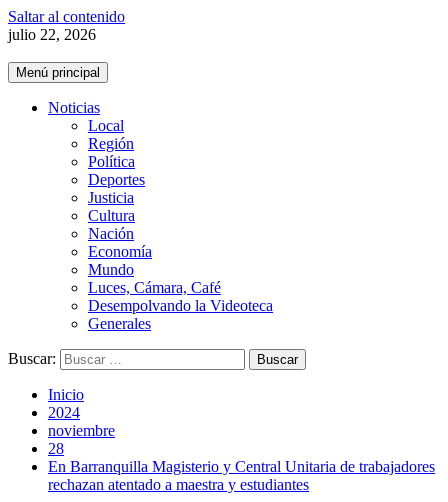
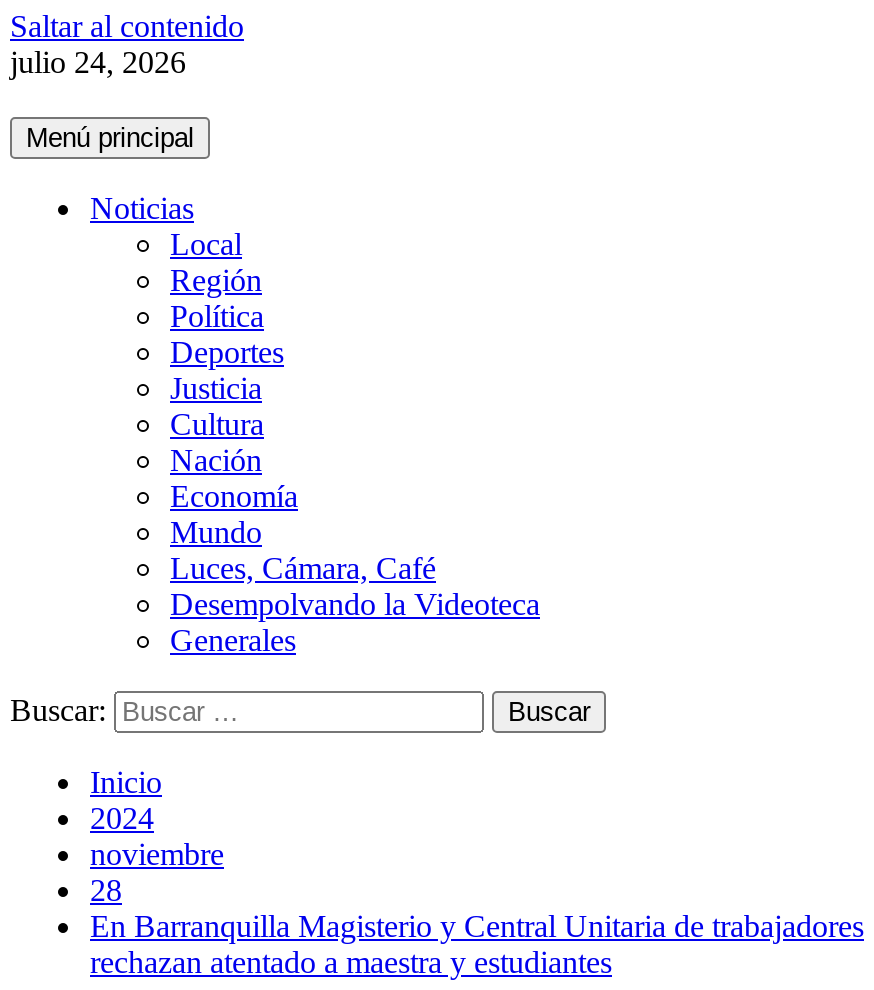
[8,26,96,43] julio 22, 2026 -> [10,45,186,79] julio 24, 2026

